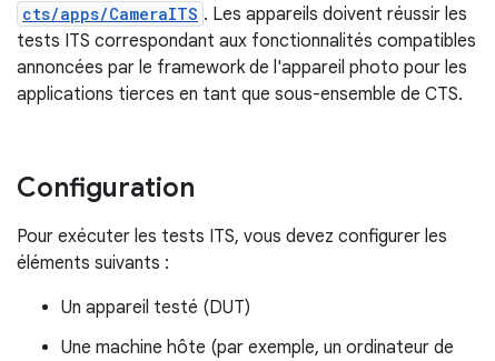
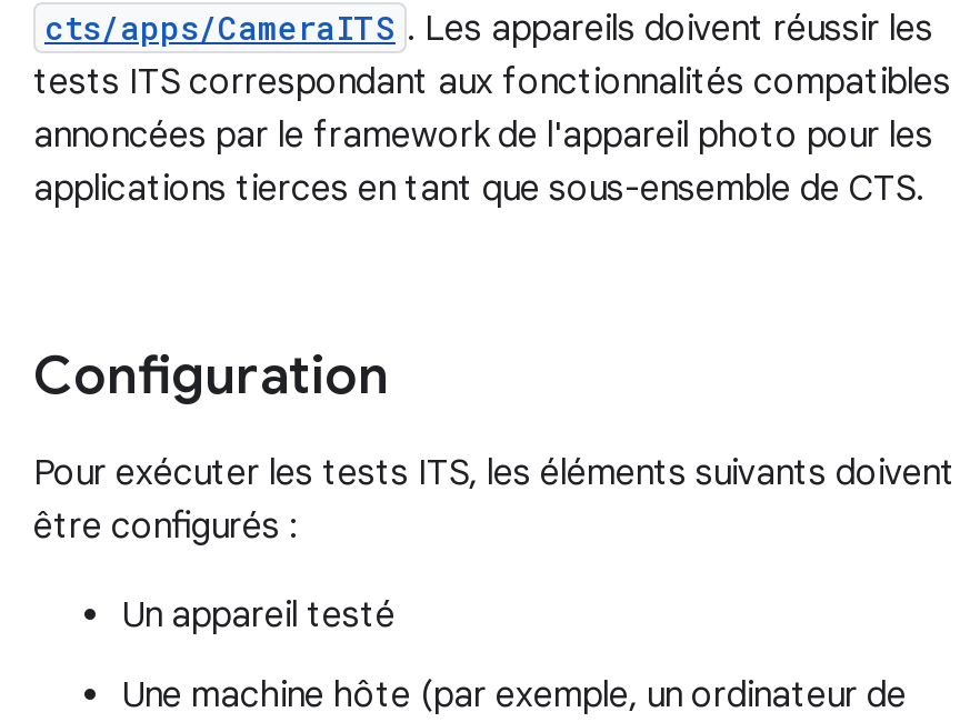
[17,225,447,274] Pour exécuter les tests ITS, vous devez configurer les | éléments suivants : -> [33,451,956,549] Pour exécuter les tests ITS, les éléments suivants doivent | être configurés :
[61,297,250,319] Un appareil testé (DUT) -> [122,593,396,638] Un appareil testé

